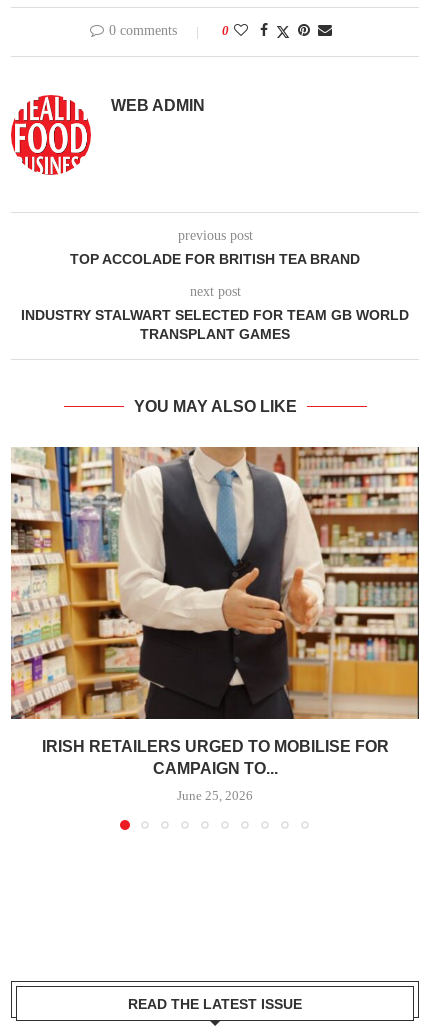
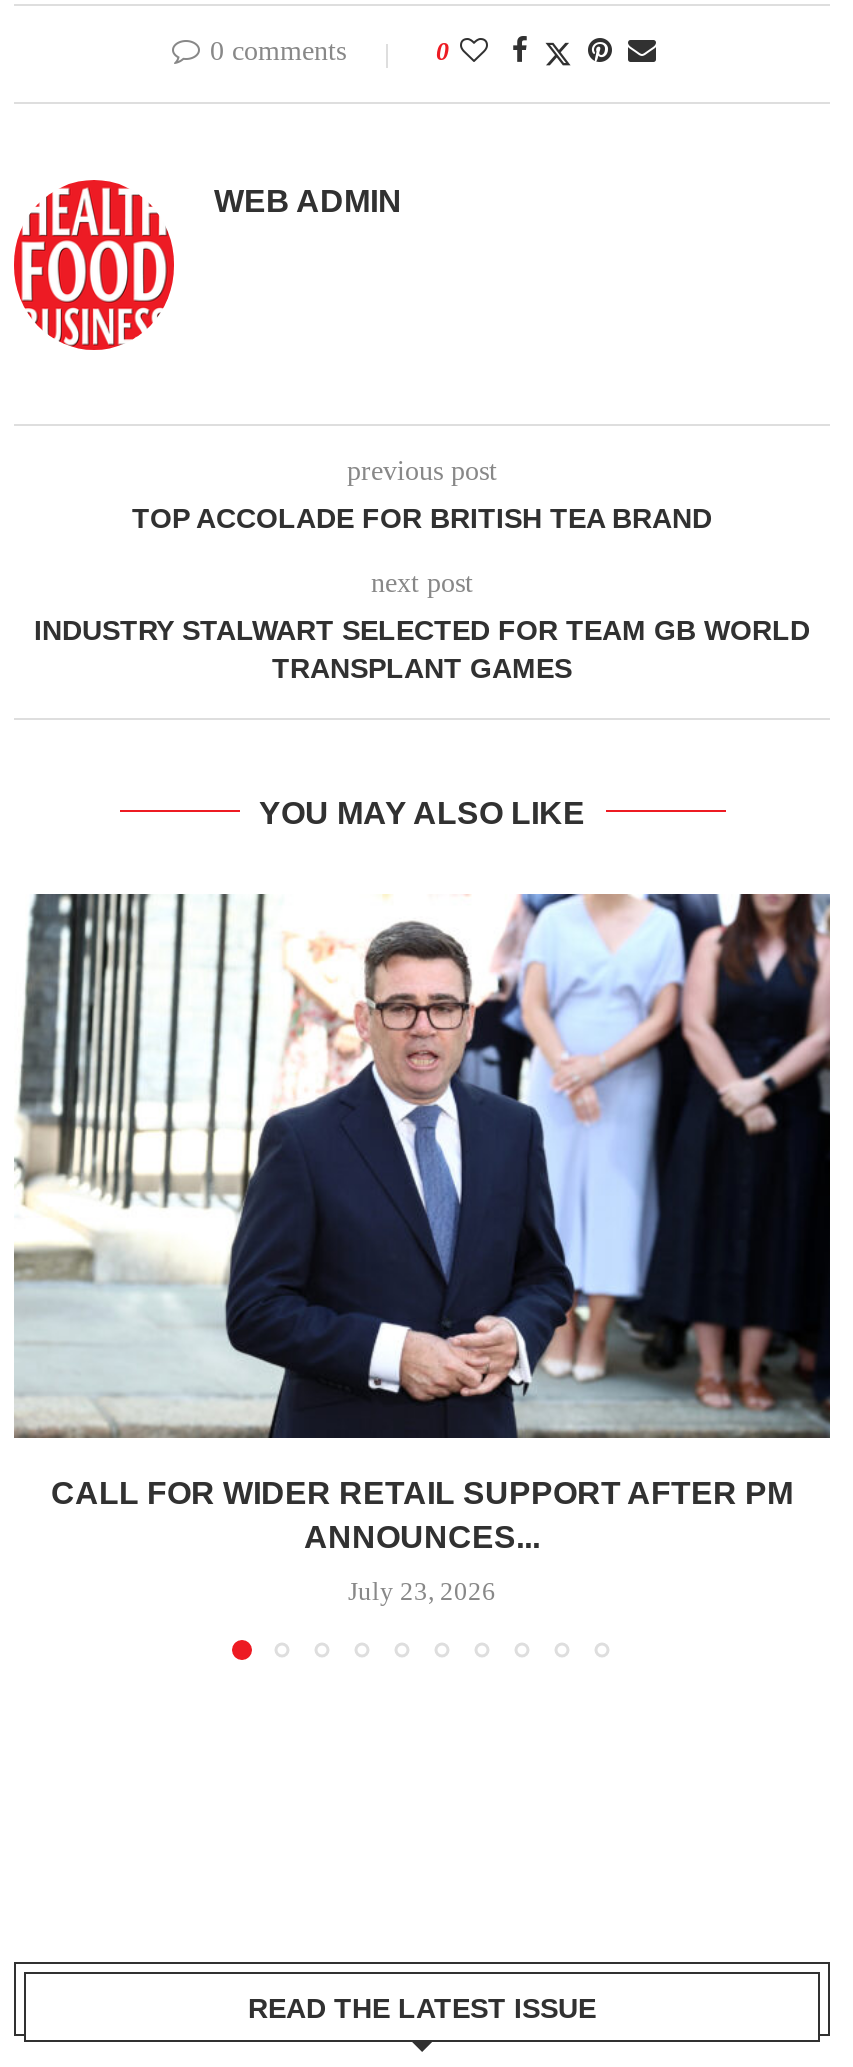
[10,446,420,777] [image] | IRISH RETAILERS URGED TO MOBILISE FOR | CAMPAIGN TO... -> [14,892,830,1553] [image] | CALL FOR WIDER RETAIL SUPPORT AFTER PM | ANNOUNCES...
[177,788,253,803] June 25, 2026 -> [348,1575,496,1605] July 23, 2026

